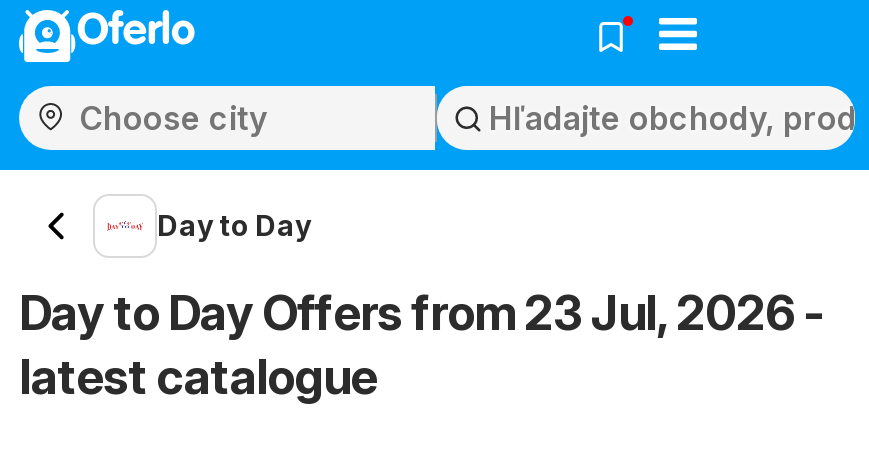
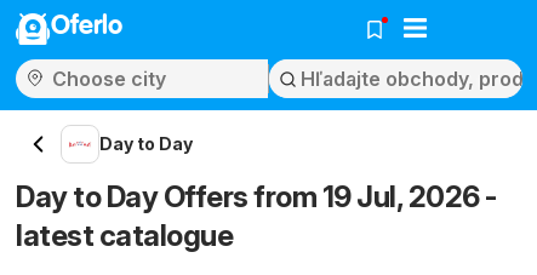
[19,284,822,342] Day to Day Offers from 23 Jul, 2026 - -> [16,179,496,214] Day to Day Offers from 19 Jul, 2026 -

